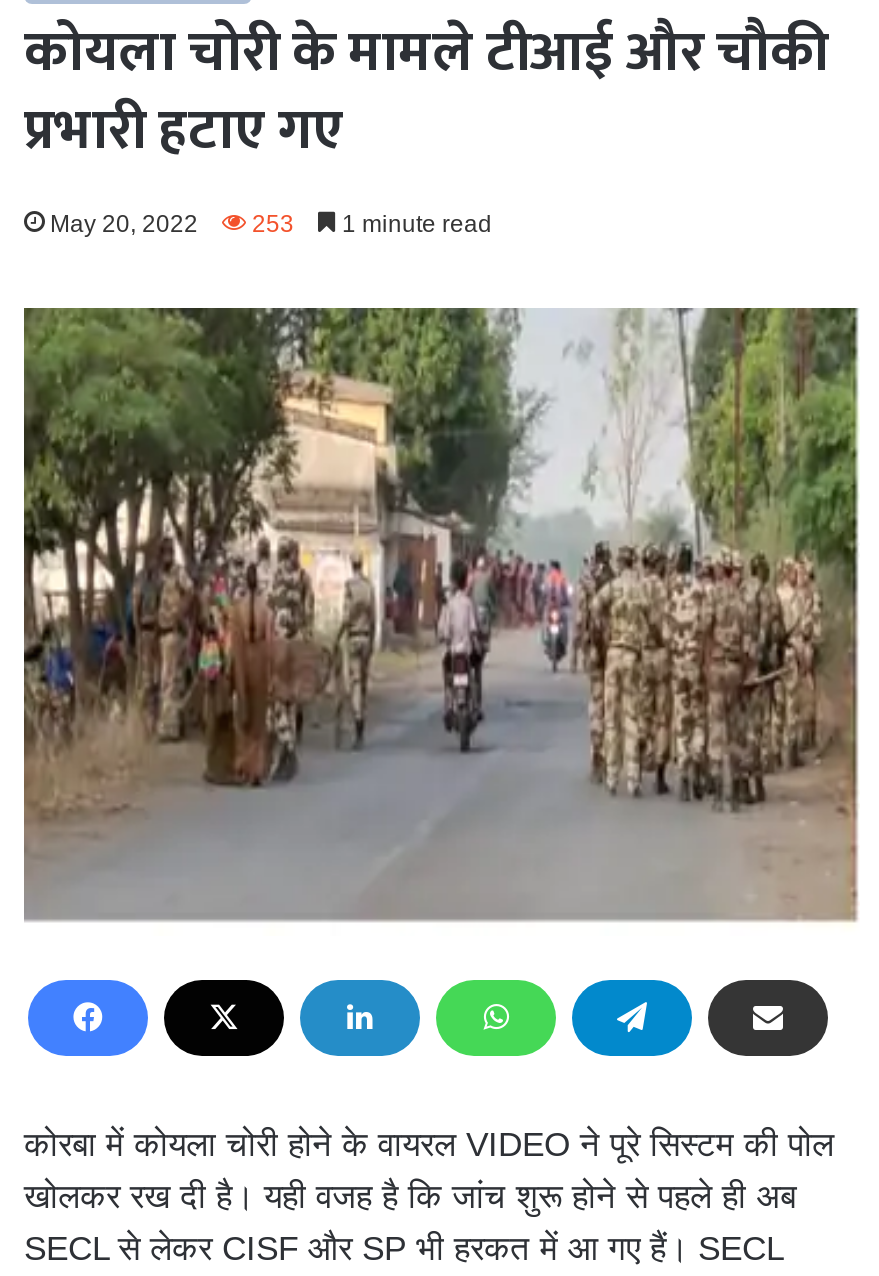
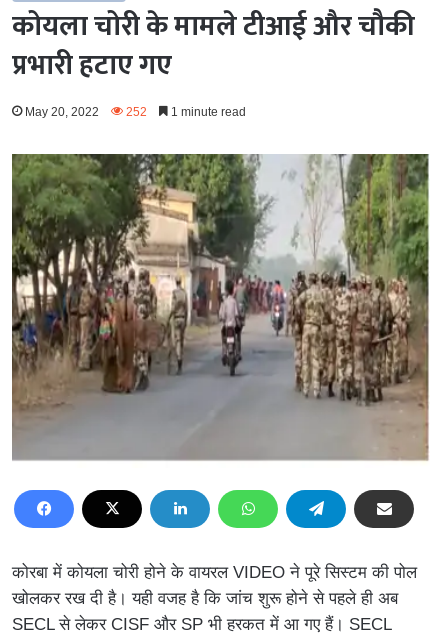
[50,210,492,238] May 20, 2022 253 1 minute read -> [25,105,246,119] May 20, 2022 252 1 minute read

